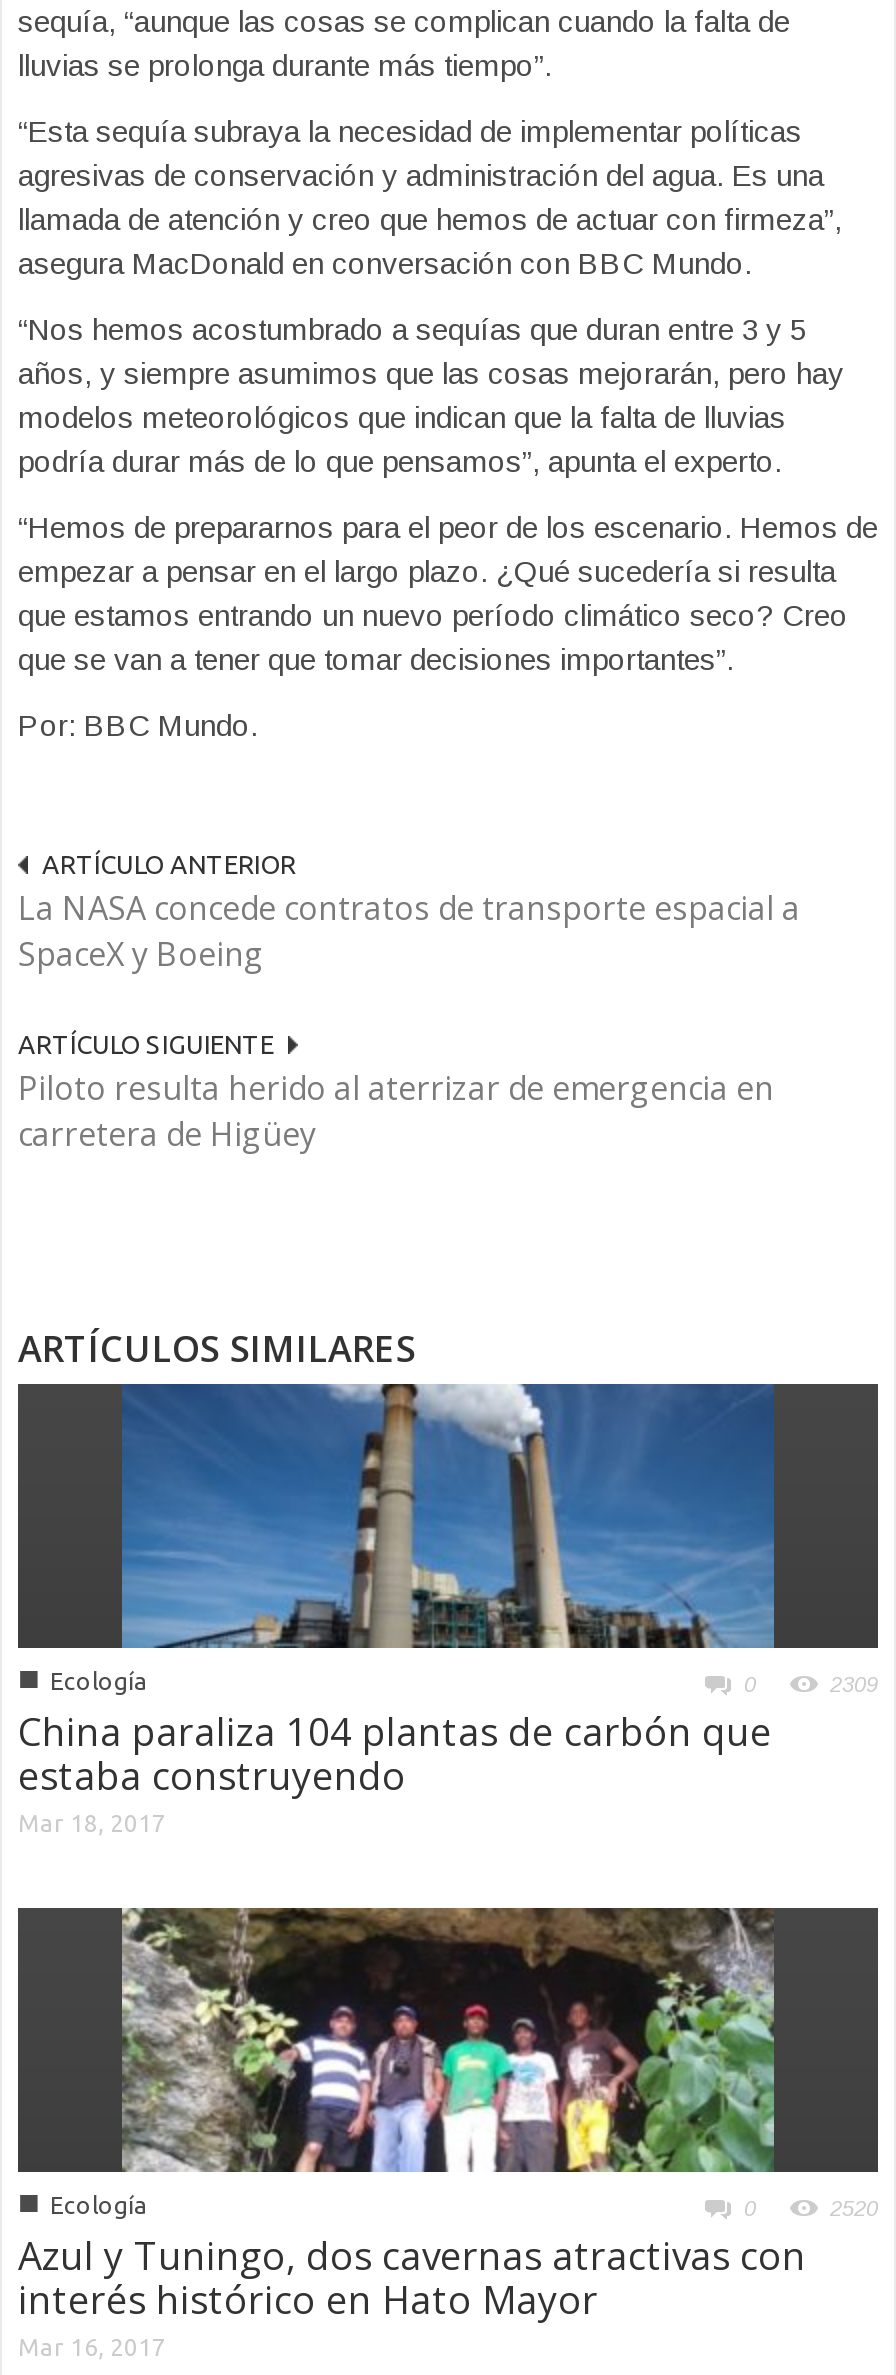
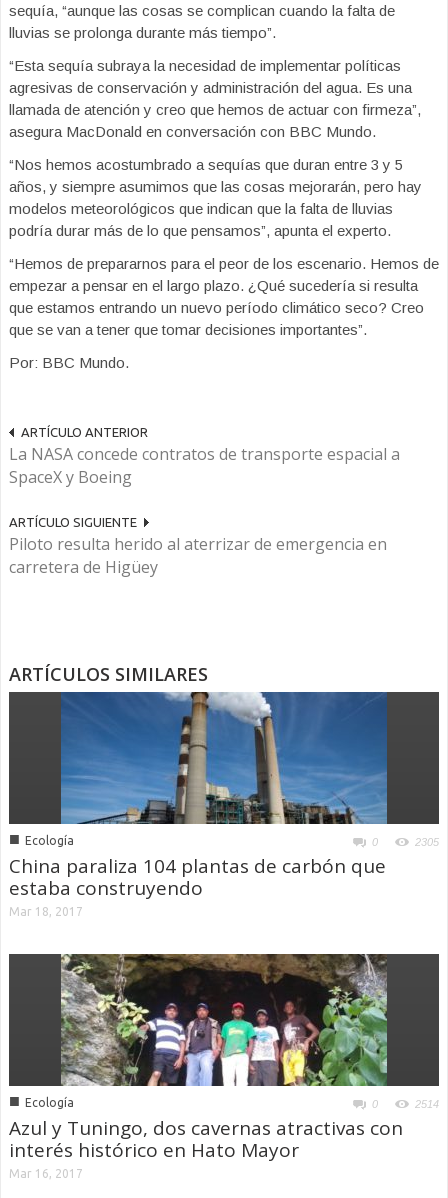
[830,1673,878,1697] 2309 -> [415,836,439,848] 2305
[830,2197,878,2221] 2520 -> [415,1098,439,1110] 2514

